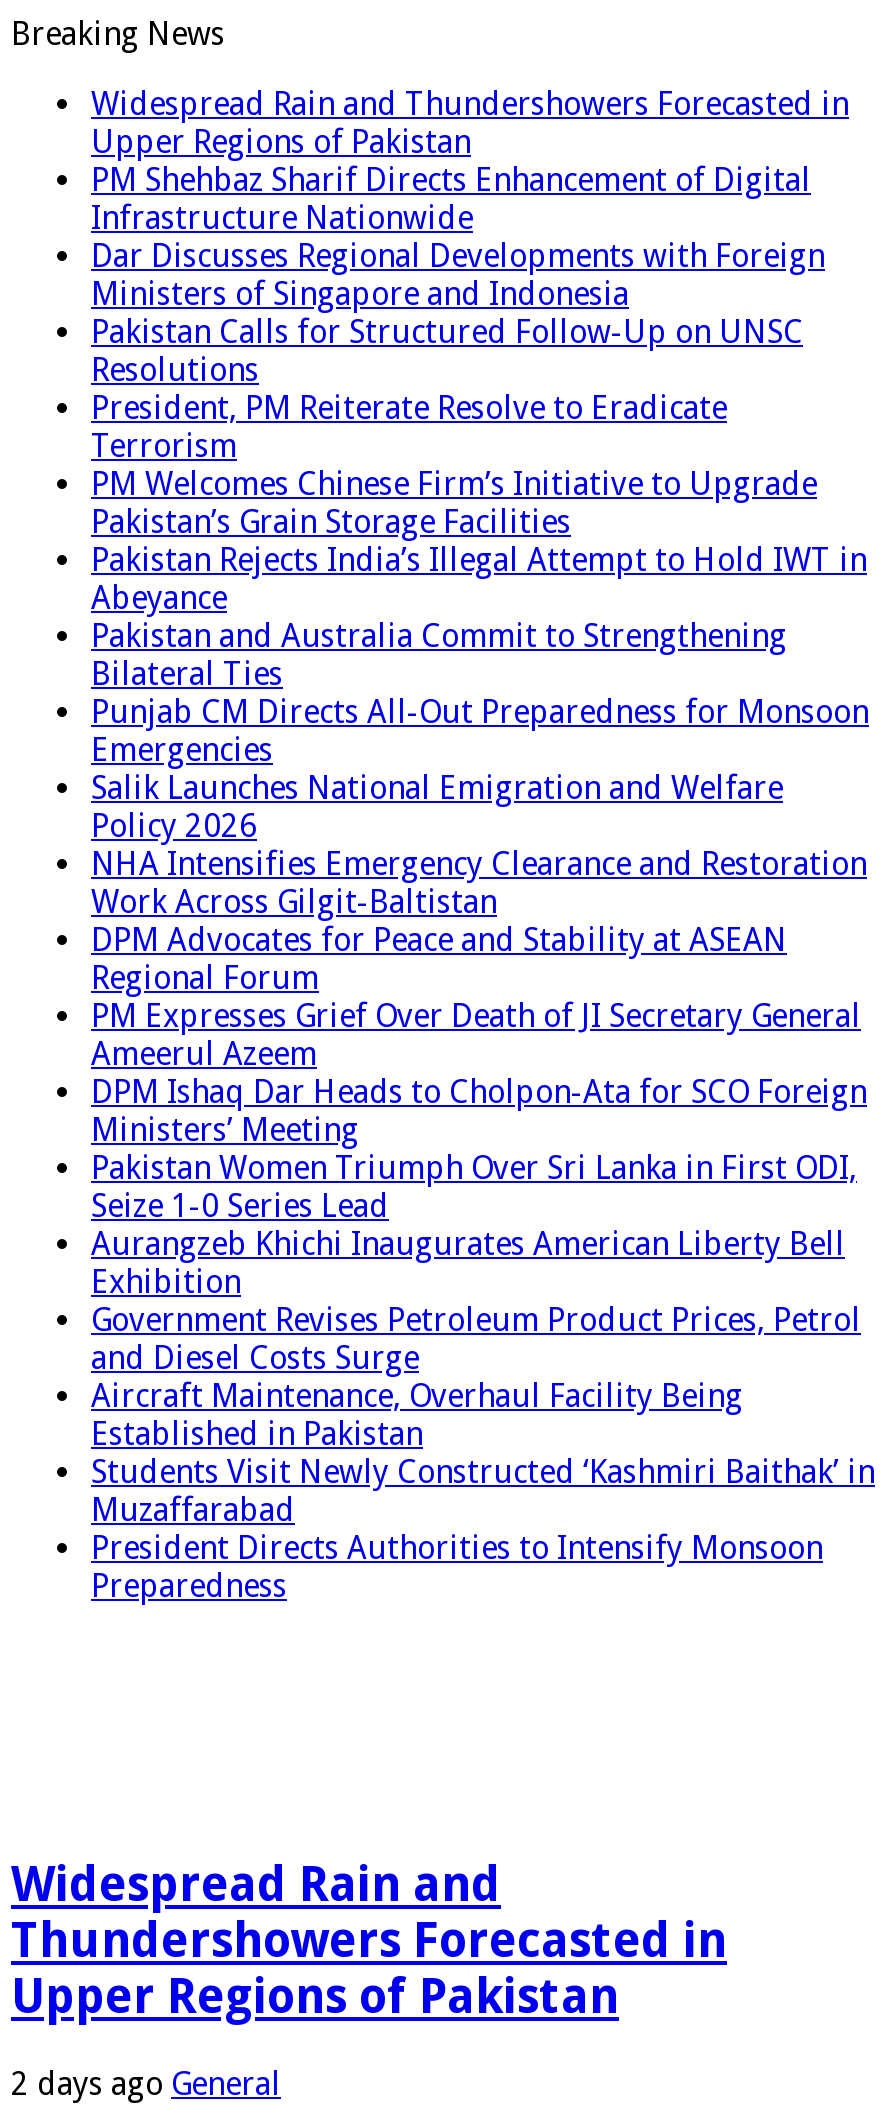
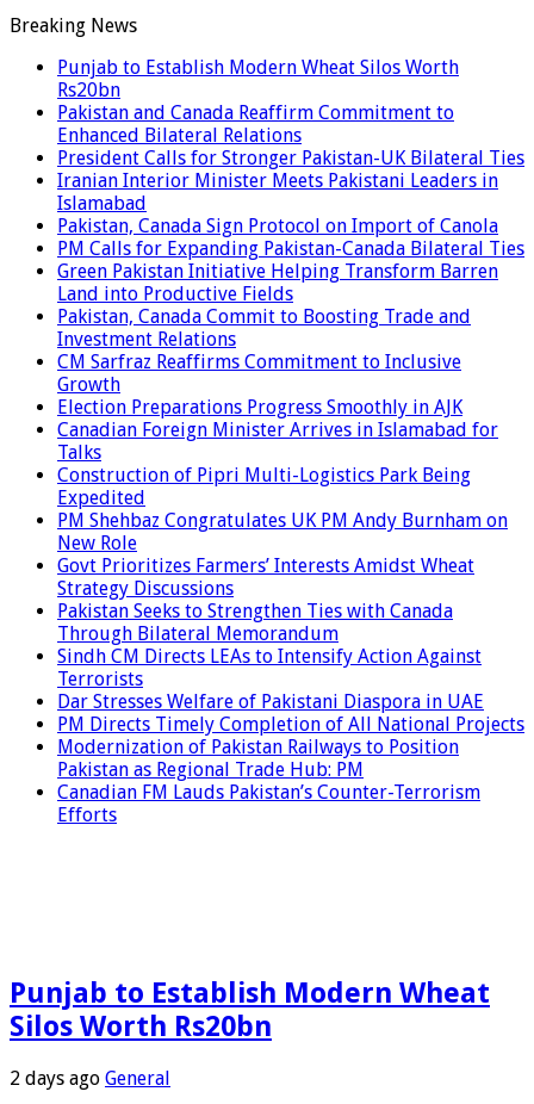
[91,85,875,1605] Widespread Rain and Thundershowers Forecasted in | Upper Regions of Pakistan | PM Shehbaz Sharif Directs Enhancement of Digital | Infrastructure Nationwide | Dar Discusses Regional Developments with Foreign | Ministers of Singapore and Indonesia | Pakistan Calls for Structured Follow-Up on UNSC | Resolutions | President, PM Reiterate Resolve to Eradicate | Terrorism | PM Welcomes Chinese Firm’s Initiative to Upgrade | Pakistan’s Grain Storage Facilities | Pakistan Rejects India’s Illegal Attempt to Hold IWT in | Abeyance | Pakistan and Australia Commit to Strengthening | Bilateral Ties | Punjab CM Directs All-Out Preparedness for Monsoon | Emergencies | Salik Launches National Emigration and Welfare | Policy 2026 | NHA Intensifies Emergency Clearance and Restoration | Work Across Gilgit-Baltistan | DPM Advocates for Peace and Stability at ASEAN | Regional Forum | PM Expresses Grief Over Death of JI Secretary General | Ameerul Azeem | DPM Ishaq Dar Heads to Cholpon-Ata for SCO Foreign | Ministers’ Meeting | Pakistan Women Triumph Over Sri Lanka in First ODI, | Seize 1-0 Series Lead | Aurangzeb Khichi Inaugurates American Liberty Bell | Exhibition | Government Revises Petroleum Product Prices, Petrol | and Diesel Costs Surge | Aircraft Maintenance, Overhaul Facility Being | Established in Pakistan | Students Visit Newly Constructed ‘Kashmiri Baithak’ in | Muzaffarabad | President Directs Authorities to Intensify Monsoon | Preparedness -> [57,56,524,826] Punjab to Establish Modern Wheat Silos Worth | Rs20bn | Pakistan and Canada Reaffirm Commitment to | Enhanced Bilateral Relations | President Calls for Stronger Pakistan-UK Bilateral Ties | Iranian Interior Minister Meets Pakistani Leaders in | Islamabad | Pakistan, Canada Sign Protocol on Import of Canola | PM Calls for Expanding Pakistan-Canada Bilateral Ties | Green Pakistan Initiative Helping Transform Barren | Land into Productive Fields | Pakistan, Canada Commit to Boosting Trade and | Investment Relations | CM Sarfraz Reaffirms Commitment to Inclusive | Growth | Election Preparations Progress Smoothly in AJK | Canadian Foreign Minister Arrives in Islamabad for | Talks | Construction of Pipri Multi-Logistics Park Being | Expedited | PM Shehbaz Congratulates UK PM Andy Burnham on | New Role | Govt Prioritizes Farmers’ Interests Amidst Wheat | Strategy Discussions | Pakistan Seeks to Strengthen Ties with Canada | Through Bilateral Memorandum | Sindh CM Directs LEAs to Intensify Action Against | Terrorists | Dar Stresses Welfare of Pakistani Diaspora in UAE | PM Directs Timely Completion of All National Projects | Modernization of Pakistan Railways to Position | Pakistan as Regional Trade Hub: PM | Canadian FM Lauds Pakistan’s Counter-Terrorism | Efforts
[11,1857,727,2025] Widespread Rain and | Thundershowers Forecasted in | Upper Regions of Pakistan -> [10,976,490,1043] Punjab to Establish Modern Wheat | Silos Worth Rs20bn

